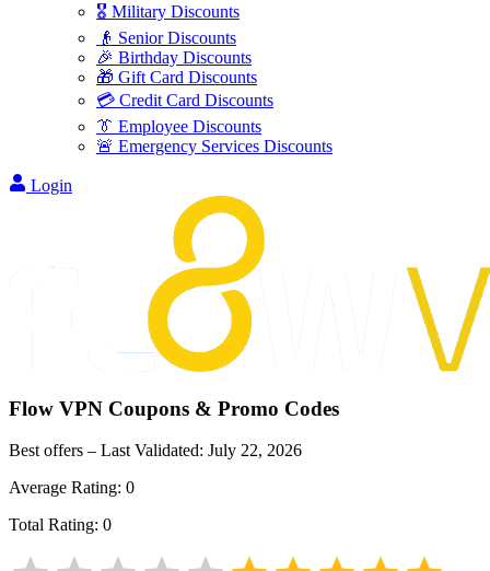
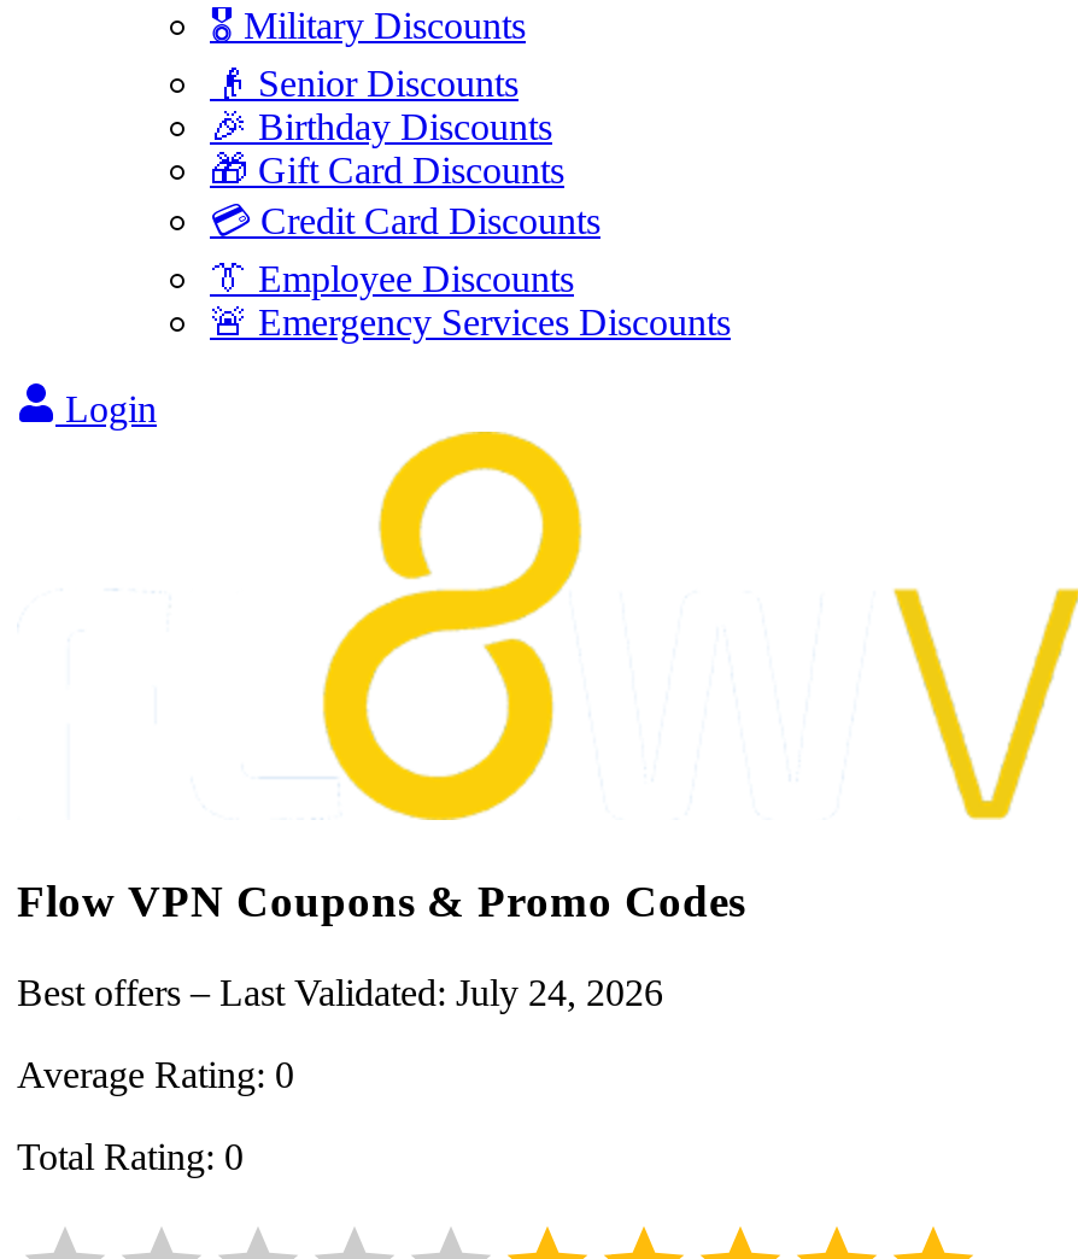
[9,441,302,460] Best offers – Last Validated: July 22, 2026 -> [17,973,663,1014] Best offers – Last Validated: July 24, 2026

